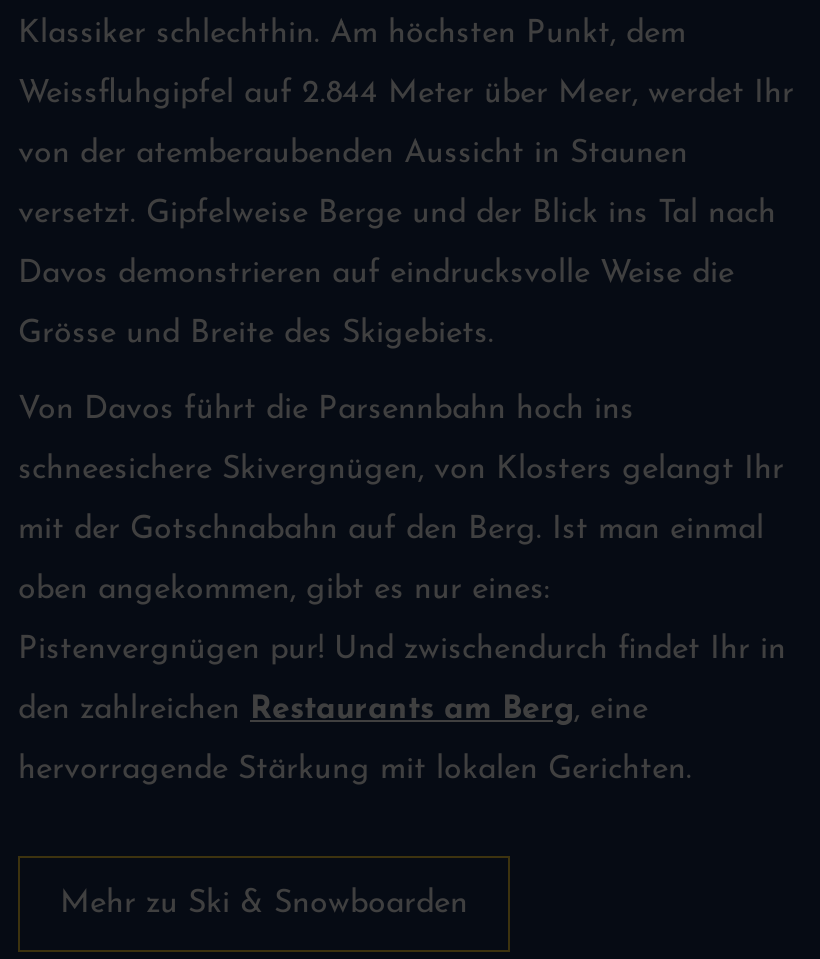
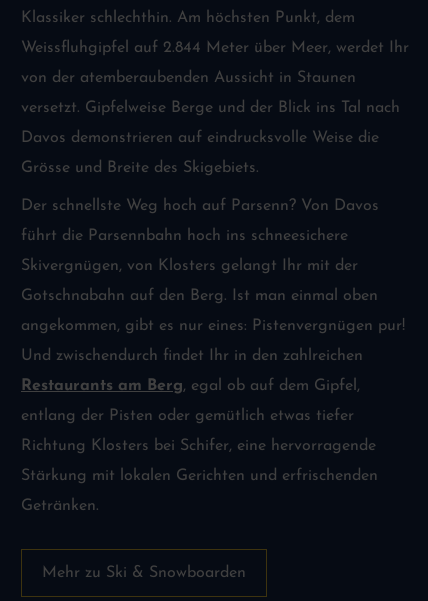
[18,394,786,786] Von Davos führt die Parsennbahn hoch ins | schneesichere Skivergnügen, von Klosters gelangt Ihr | mit der Gotschnabahn auf den Berg. Ist man einmal | oben angekommen, gibt es nur eines: | Pistenvergnügen pur! Und zwischendurch findet Ihr in | den zahlreichen Restaurants am Berg, eine | hervorragende Stärkung mit lokalen Gerichten. -> [21,198,405,514] Der schnellste Weg hoch auf Parsenn? Von Davos | führt die Parsennbahn hoch ins schneesichere | Skivergnügen, von Klosters gelangt Ihr mit der | Gotschnabahn auf den Berg. Ist man einmal oben | angekommen, gibt es nur eines: Pistenvergnügen pur! | Und zwischendurch findet Ihr in den zahlreichen | Restaurants am Berg, egal ob auf dem Gipfel, | entlang der Pisten oder gemütlich etwas tiefer | Richtung Klosters bei Schifer, eine hervorragende | Stärkung mit lokalen Gerichten und erfrischenden | Getränken.

